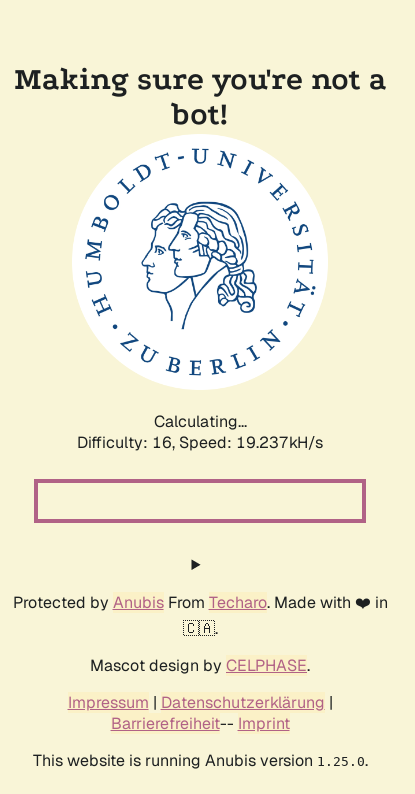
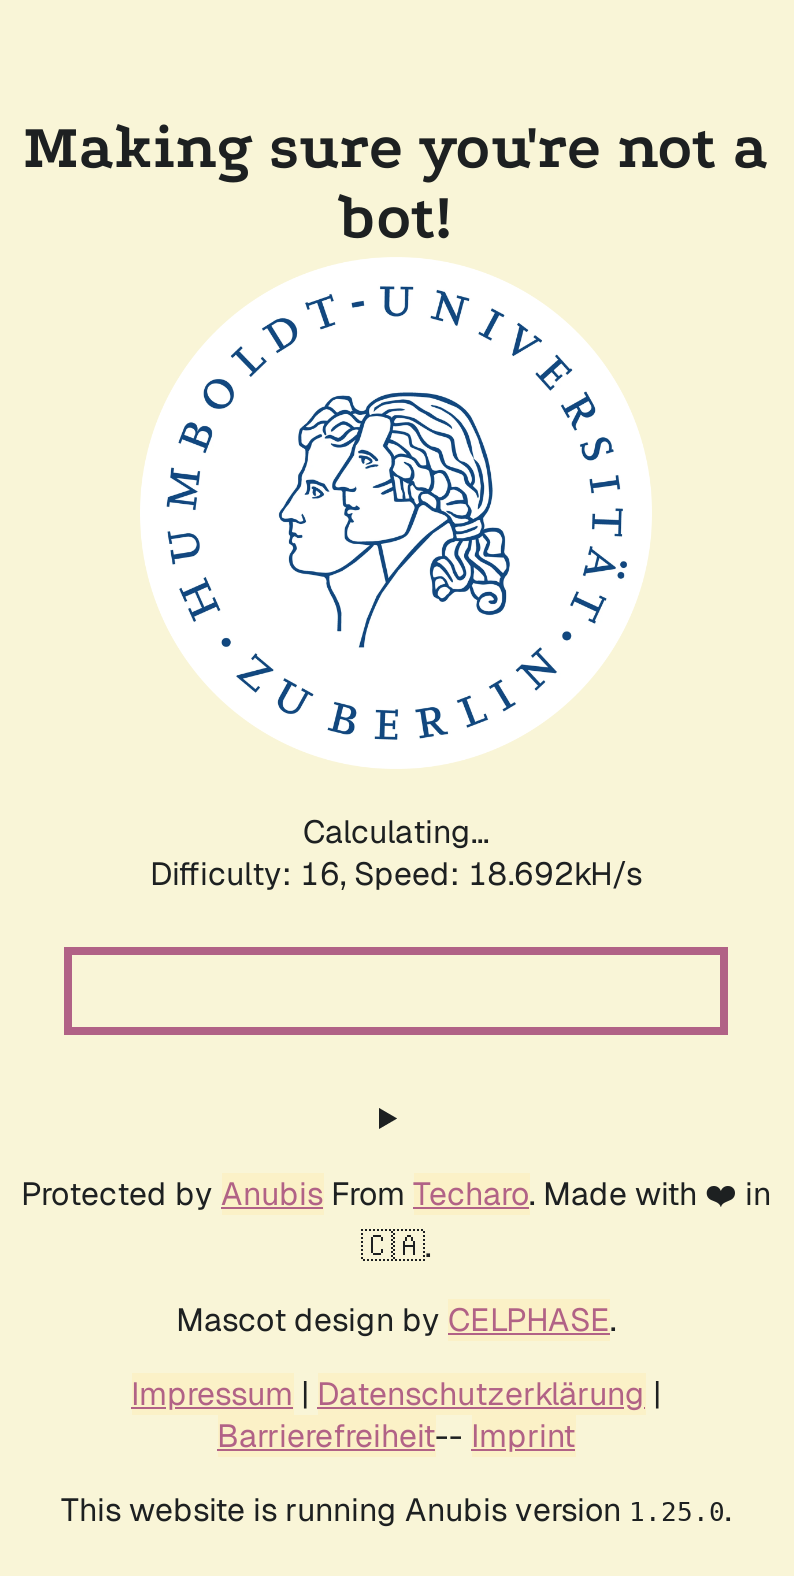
[77,432,323,453] Difficulty: 16, Speed: 19.237kH/s -> [150,853,642,895] Difficulty: 16, Speed: 18.692kH/s

